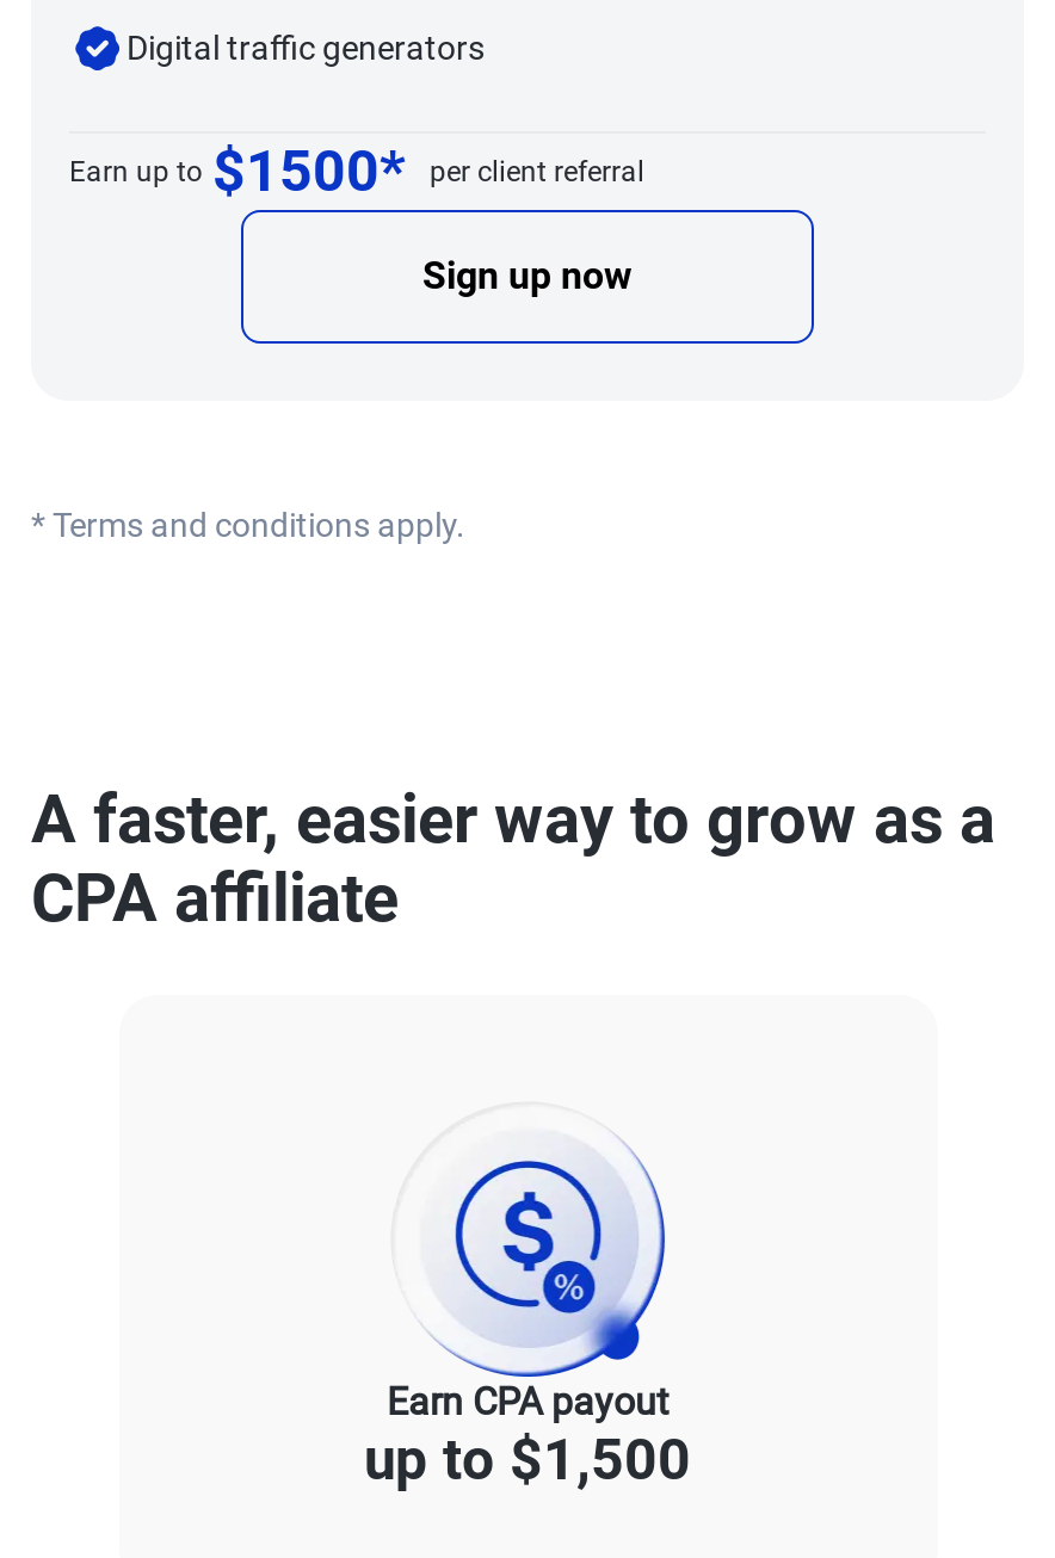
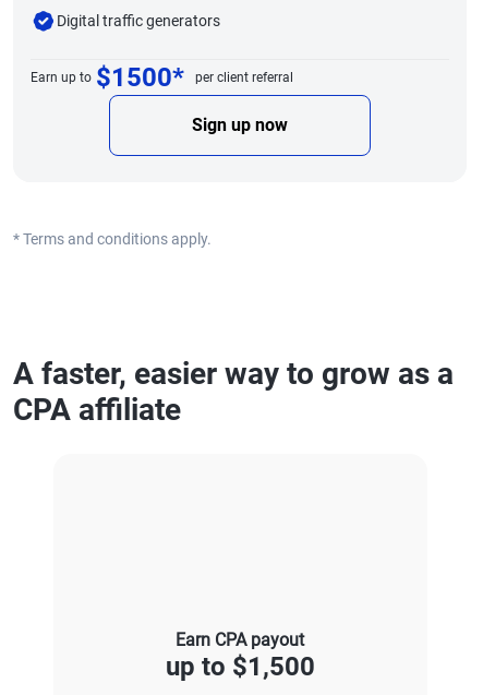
[439,1148,668,1374] [image] -> none

